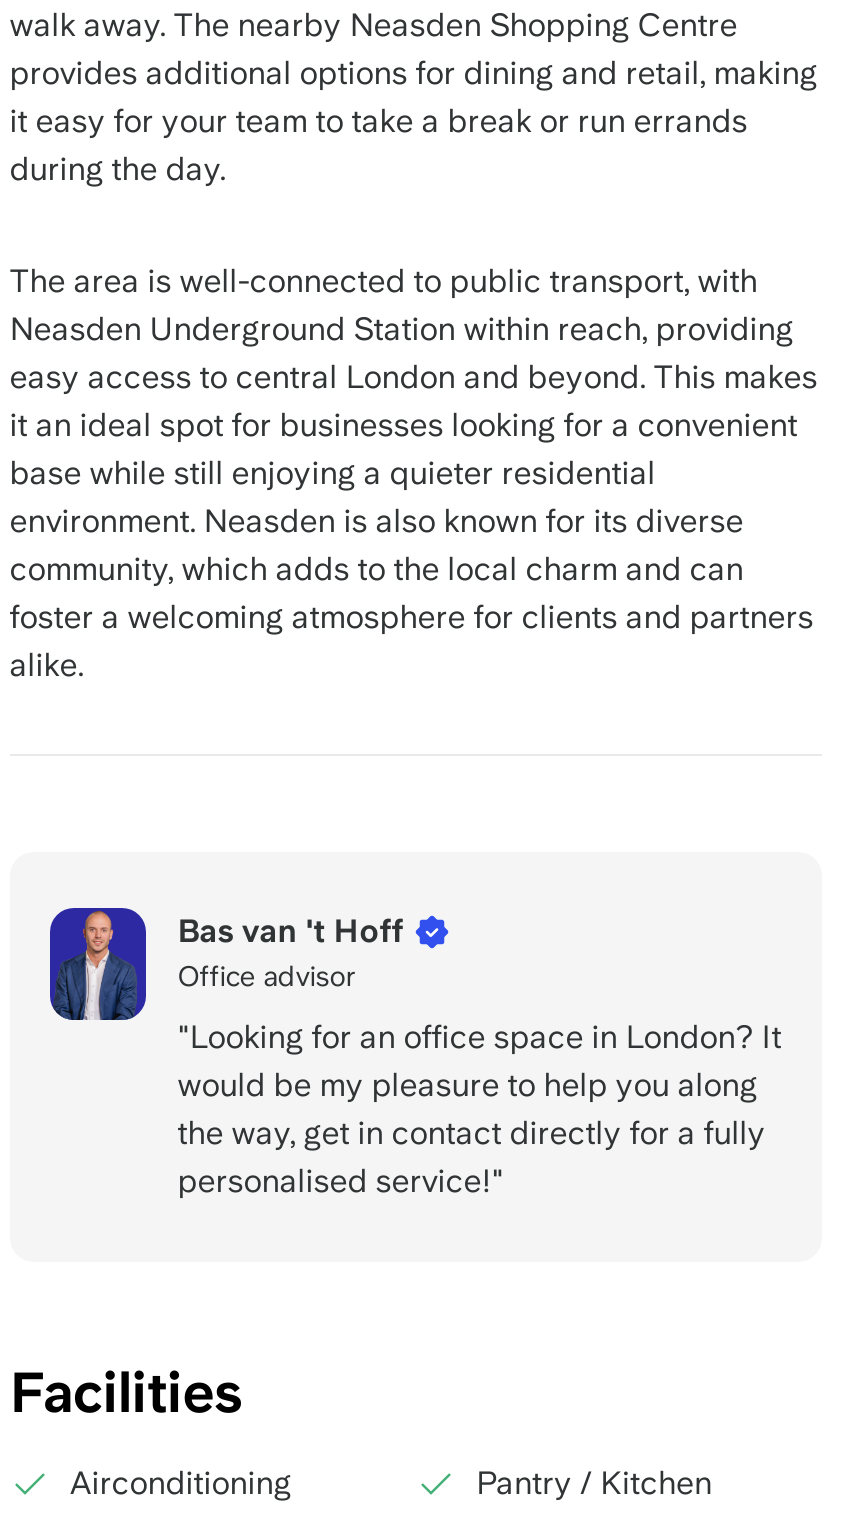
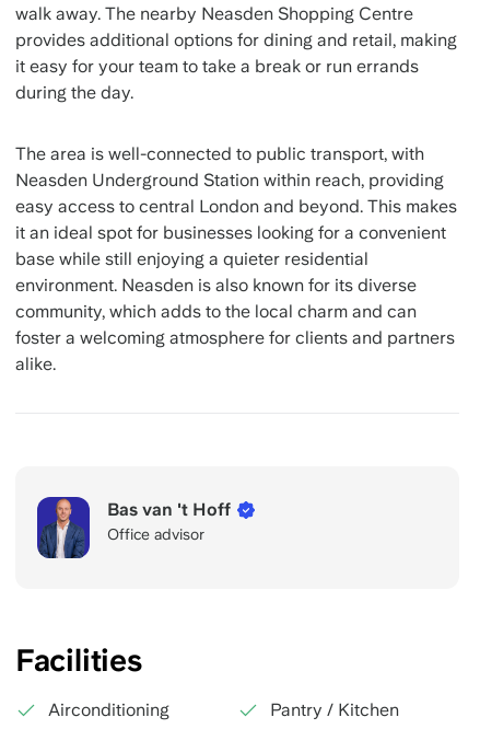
[178,1018,782,1200] "Looking for an office space in London? It | would be my pleasure to help you along | the way, get in contact directly for a fully | personalised service!" -> none

